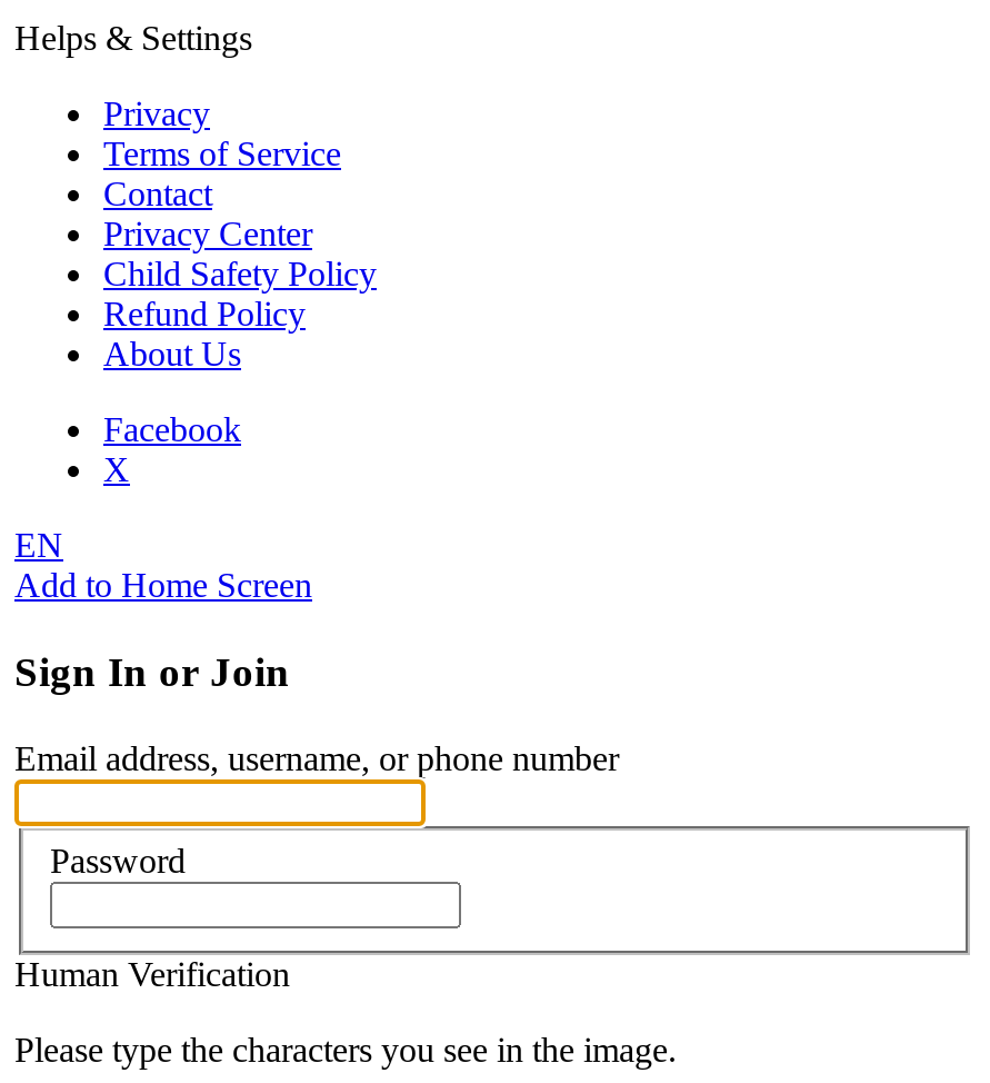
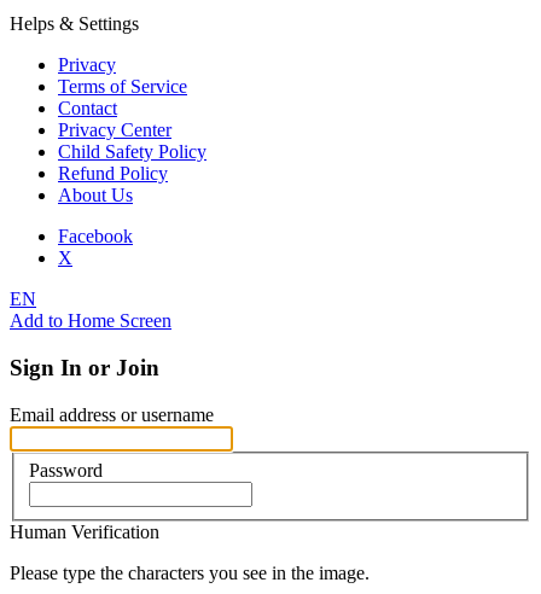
[14,739,619,777] Email address, username, or phone number -> [10,404,214,425] Email address or username

